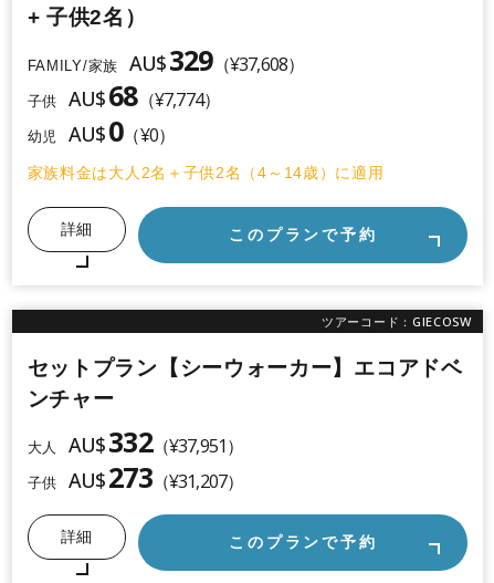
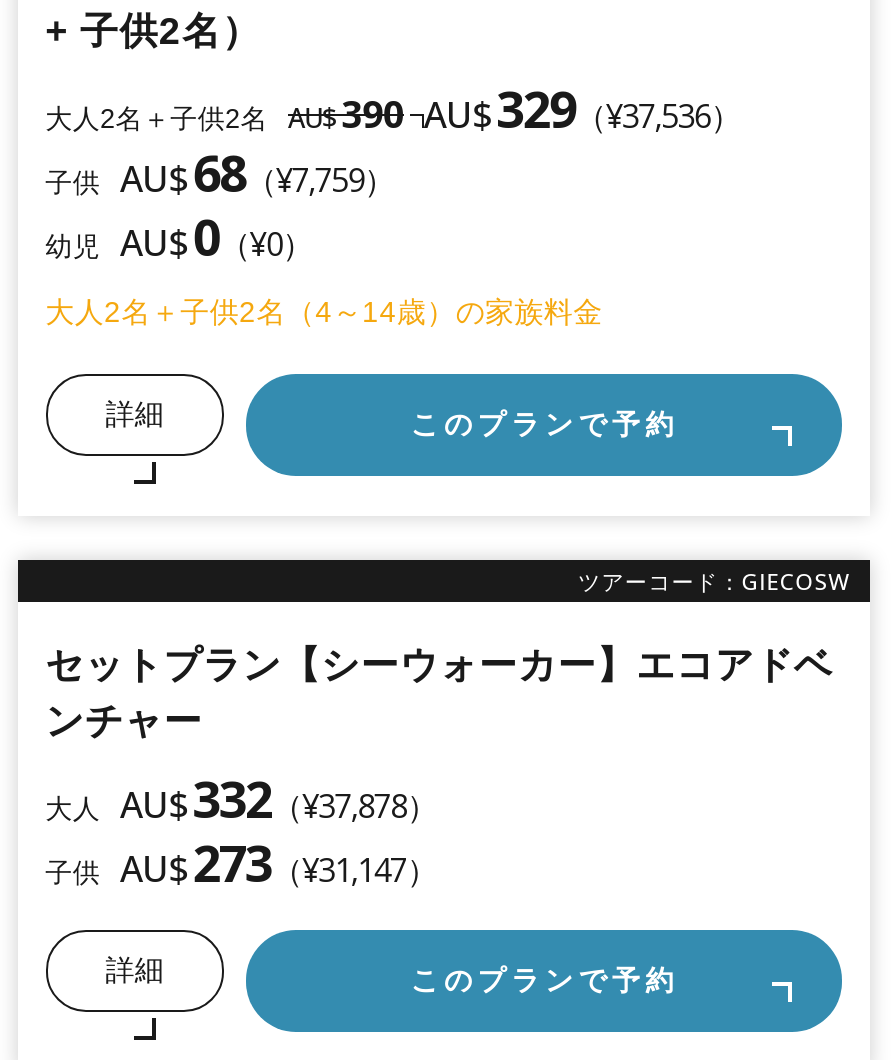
[27,41,304,79] FAMILY/家族 | AU$ 329（¥37,608） -> [45,74,741,142] 大人2名＋子供2名 | AU$ 390 AU$ 329（¥37,536）
[27,77,220,114] 子供 AU$ 68（¥7,774） -> [45,138,394,206] 子供 AU$ 68（¥7,759）
[27,164,384,182] 家族料金は大人2名＋子供2名（4～14歳）に適用 -> [45,296,603,328] 大人2名＋子供2名（4～14歳）の家族料金
[27,423,244,461] 大人 AU$ 332（¥37,951） -> [45,765,437,833] 大人 AU$ 332（¥37,878）
[27,458,244,496] 子供 AU$ 273（¥31,207） -> [45,829,437,897] 子供 AU$ 273（¥31,147）

